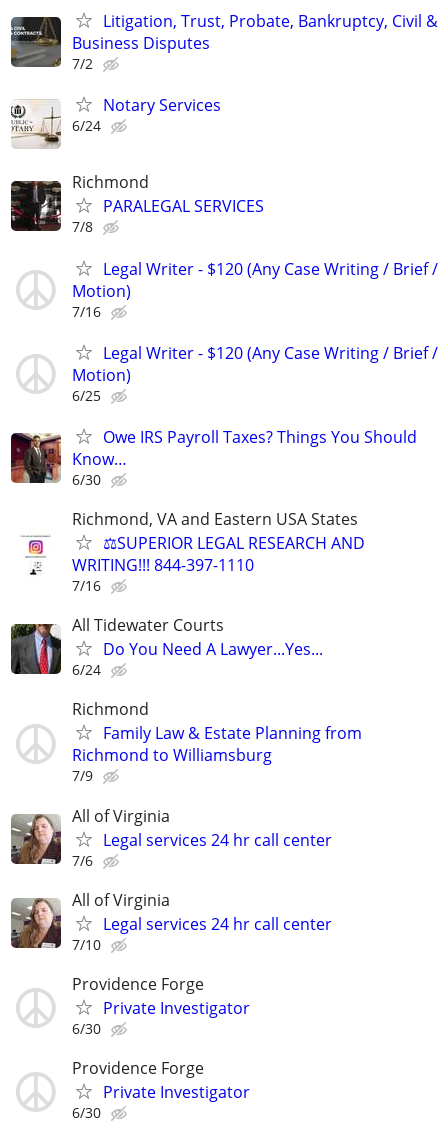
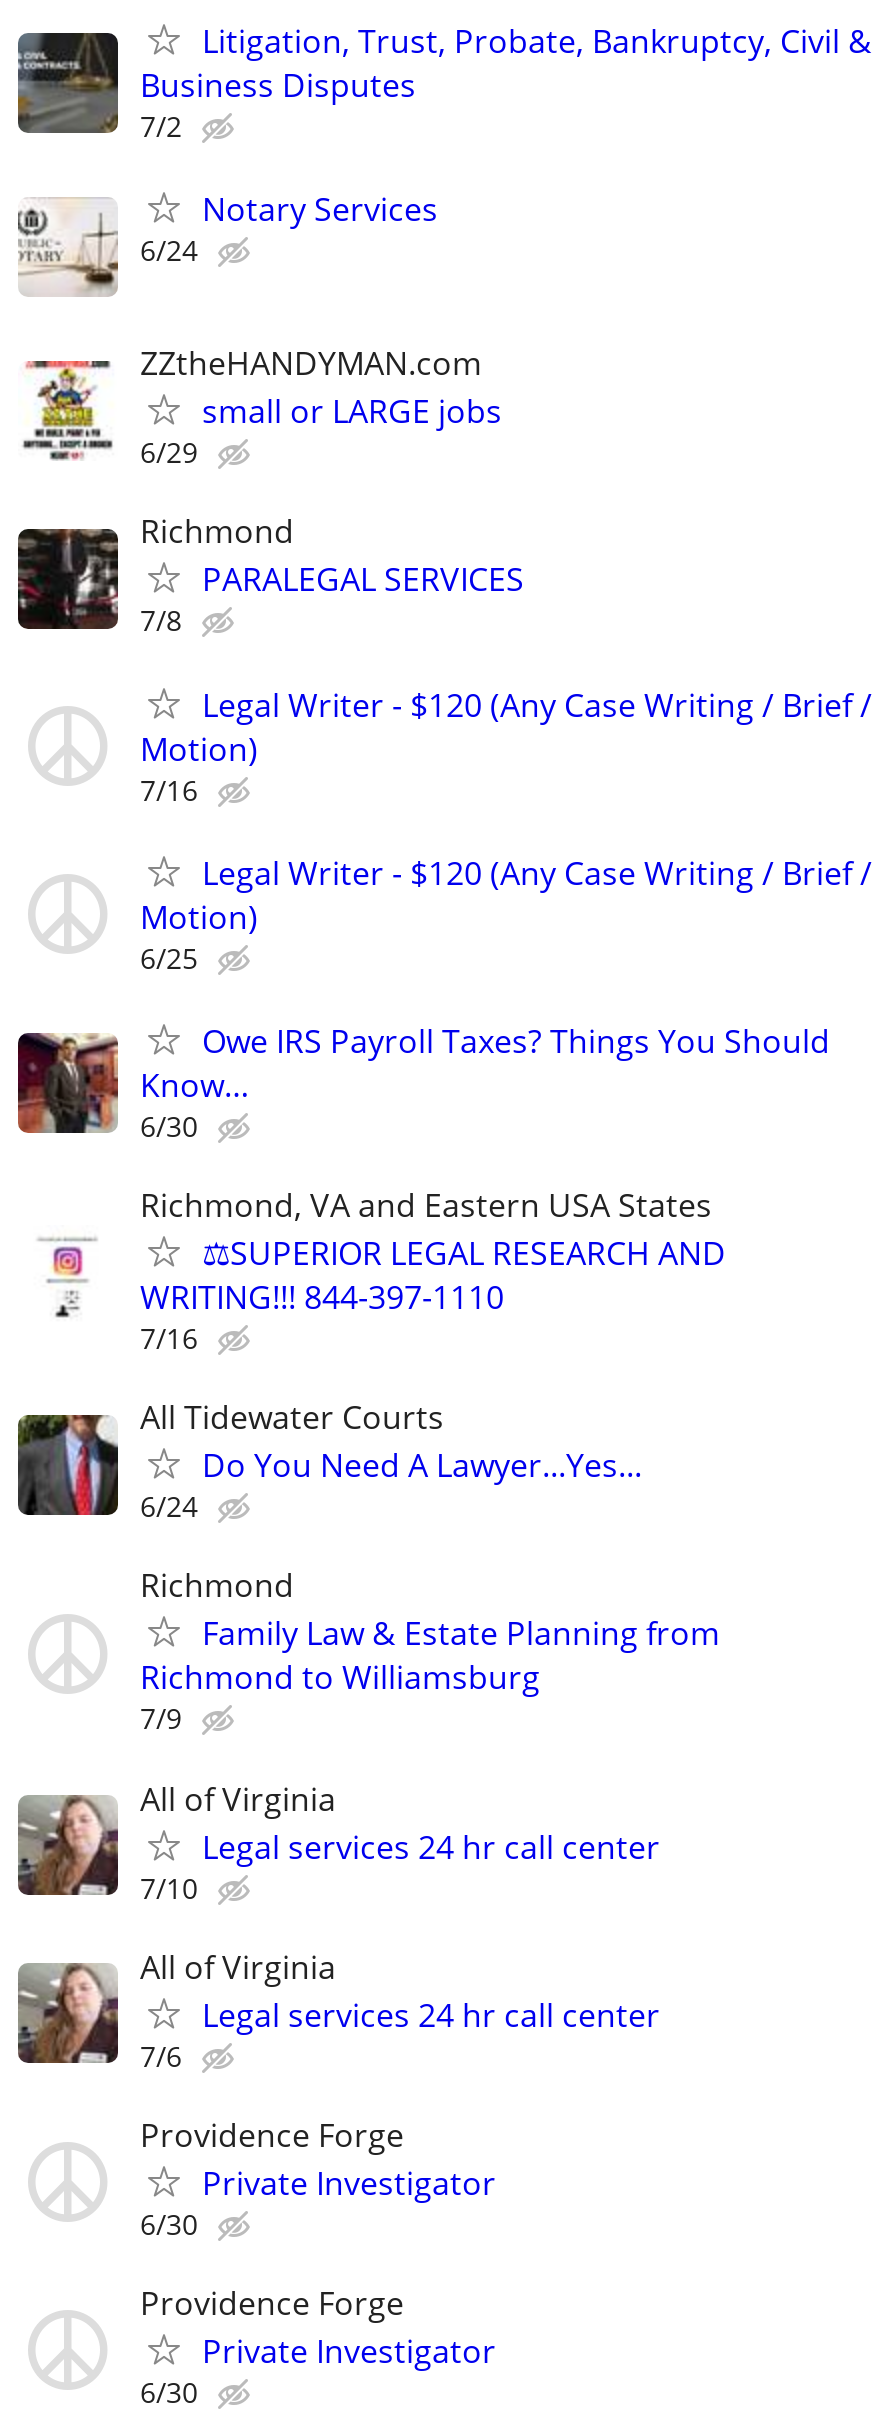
none -> [18,342,502,472] [image] | ZZtheHANDYMAN.com | small or LARGE jobs | 6/29
[72,851,93,870] 7/6 -> [140,1869,198,1907] 7/10
[72,935,101,954] 7/10 -> [140,2037,182,2075] 7/6

